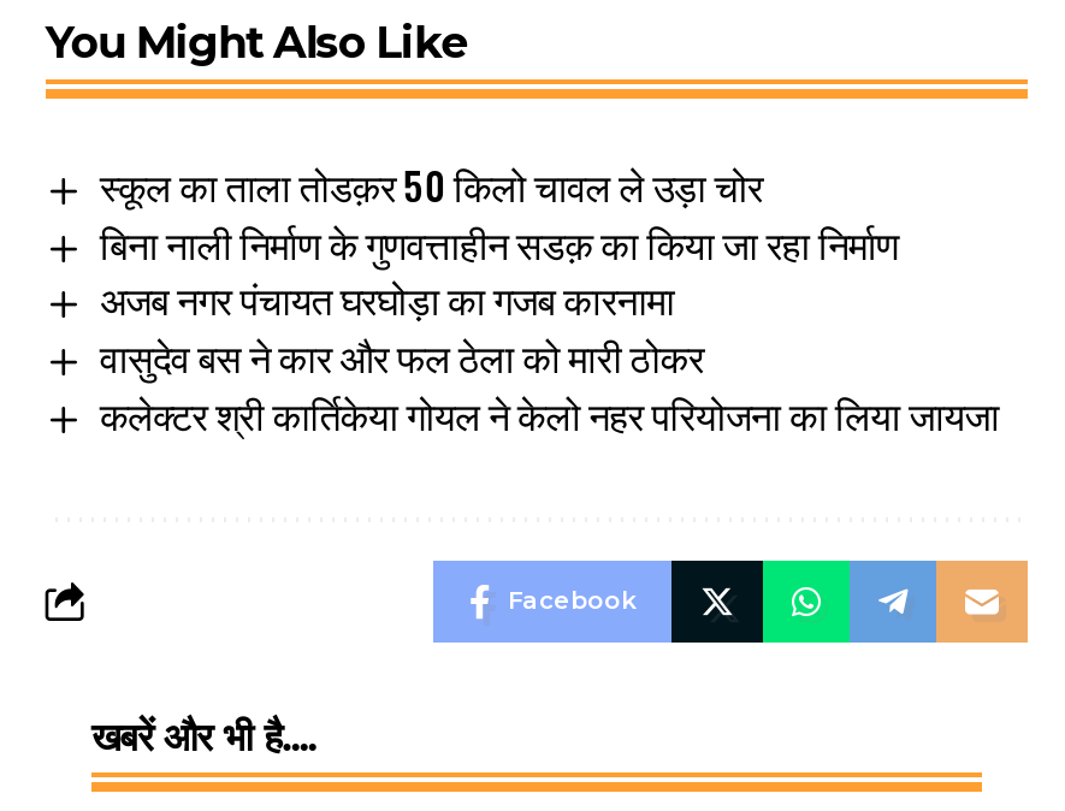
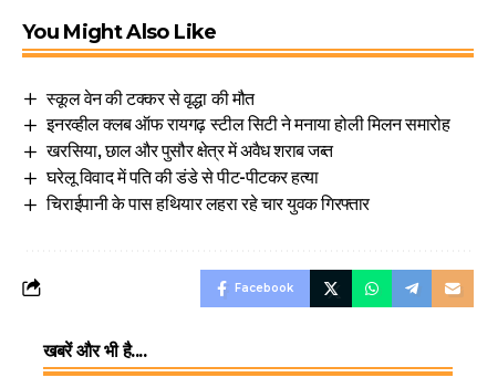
[100,155,999,443] स्कूल का ताला तोडक़र 50 किलो चावल ले उड़ा चोर | बिना नाली निर्माण के गुणवत्ताहीन सडक़ का किया जा रहा निर्माण | अजब नगर पंचायत घरघोड़ा का गजब कारनामा | वासुदेव बस ने कार और फल ठेला को मारी ठोकर | कलेक्टर श्री कार्तिकेया गोयल ने केलो नहर परियोजना का लिया जायजा -> [47,84,450,216] स्कूल वेन की टक्कर से वृद्धा की मौत | इनरव्हील क्लब ऑफ रायगढ़ स्टील सिटी ने मनाया होली मिलन समारोह | खरसिया, छाल और पुसौर क्षेत्र में अवैध शराब जब्त | घरेलू विवाद में पति की डंडे से पीट-पीटकर हत्या | चिराईपानी के पास हथियार लहरा रहे चार युवक गिरफ्तार

